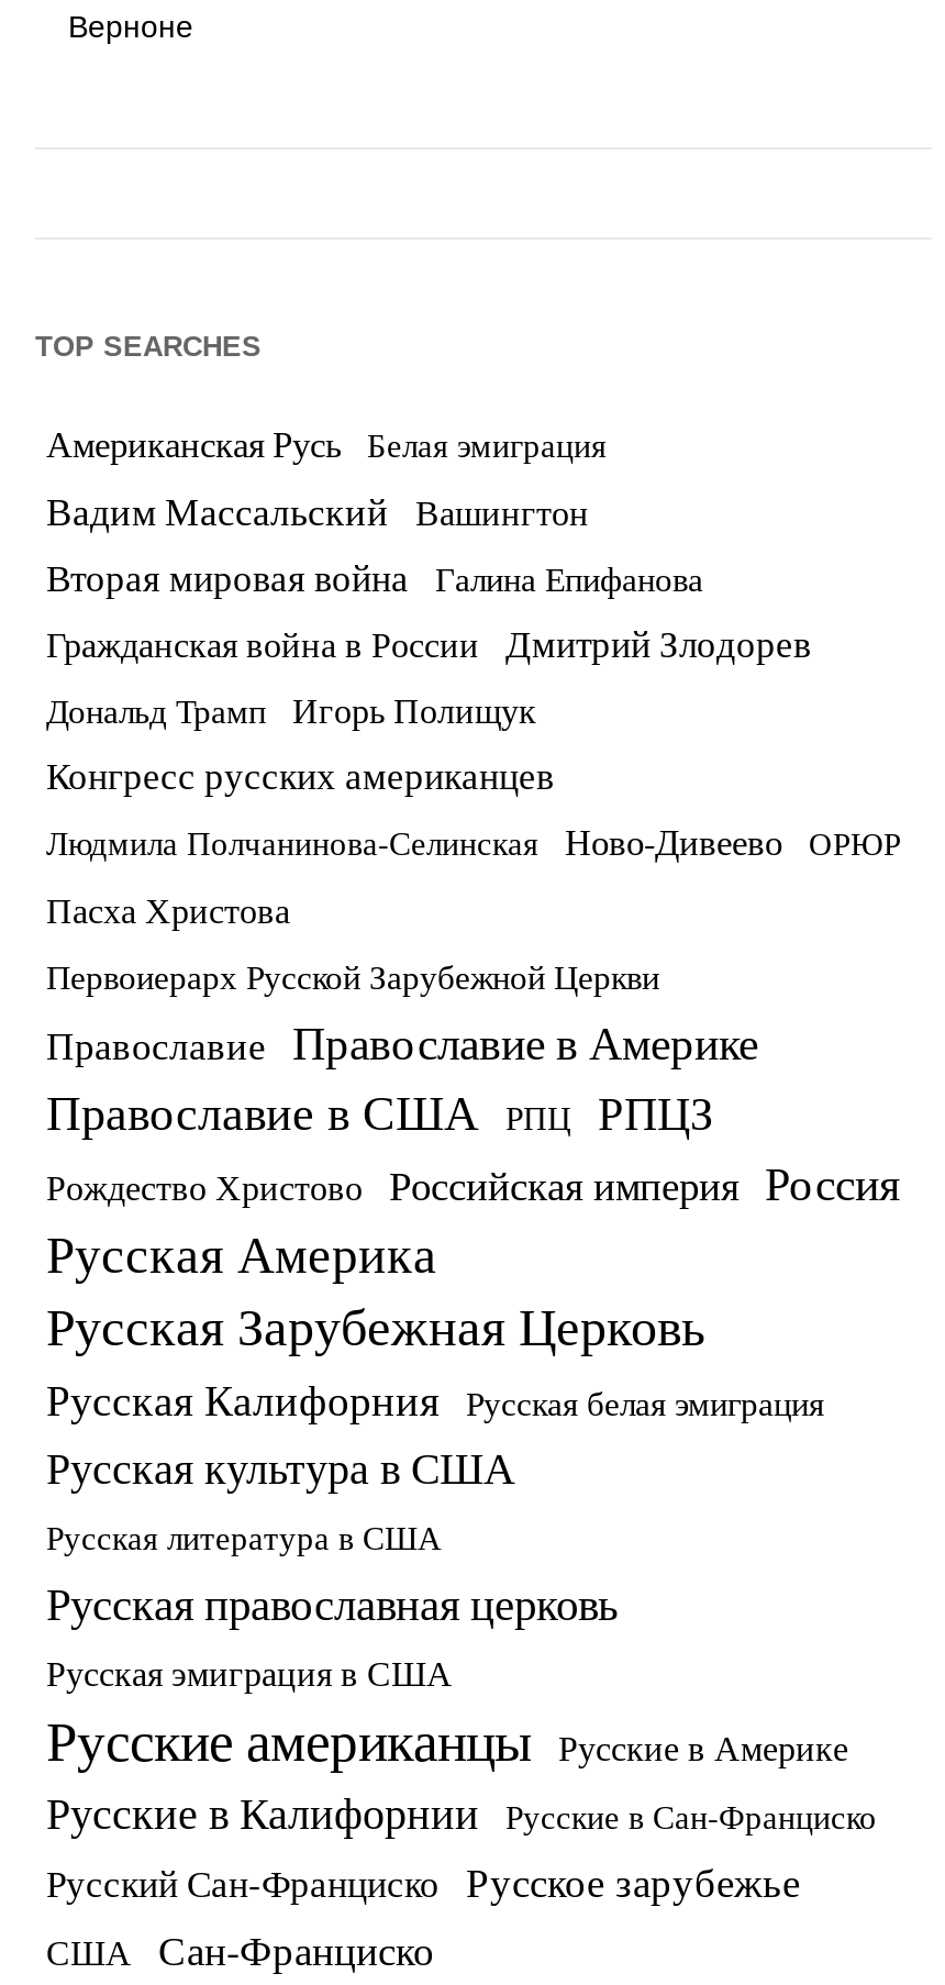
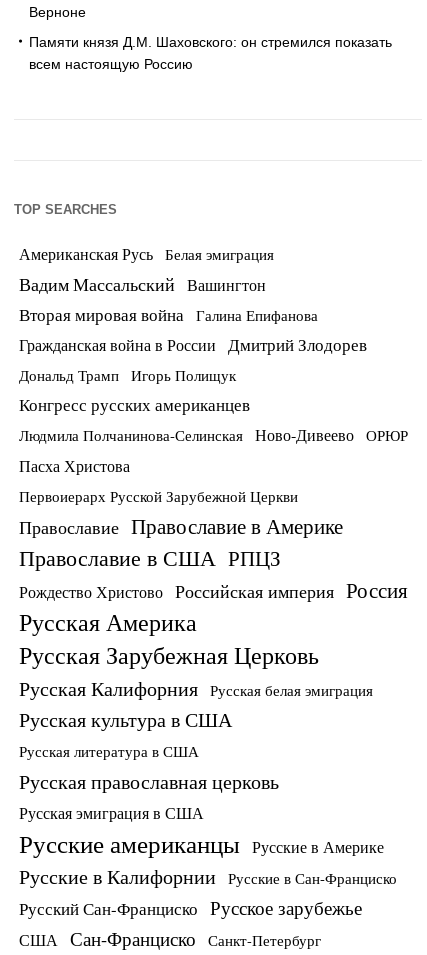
none -> [29,34,392,72] Памяти князя Д.М. Шаховского: он стремился показать | всем настоящую Россию
[46,1079,714,1143] Православие в США РПЦ РПЦЗ -> [19,543,281,572] Православие в США РПЦЗ
none -> [208,931,321,950] Санкт-Петербург

